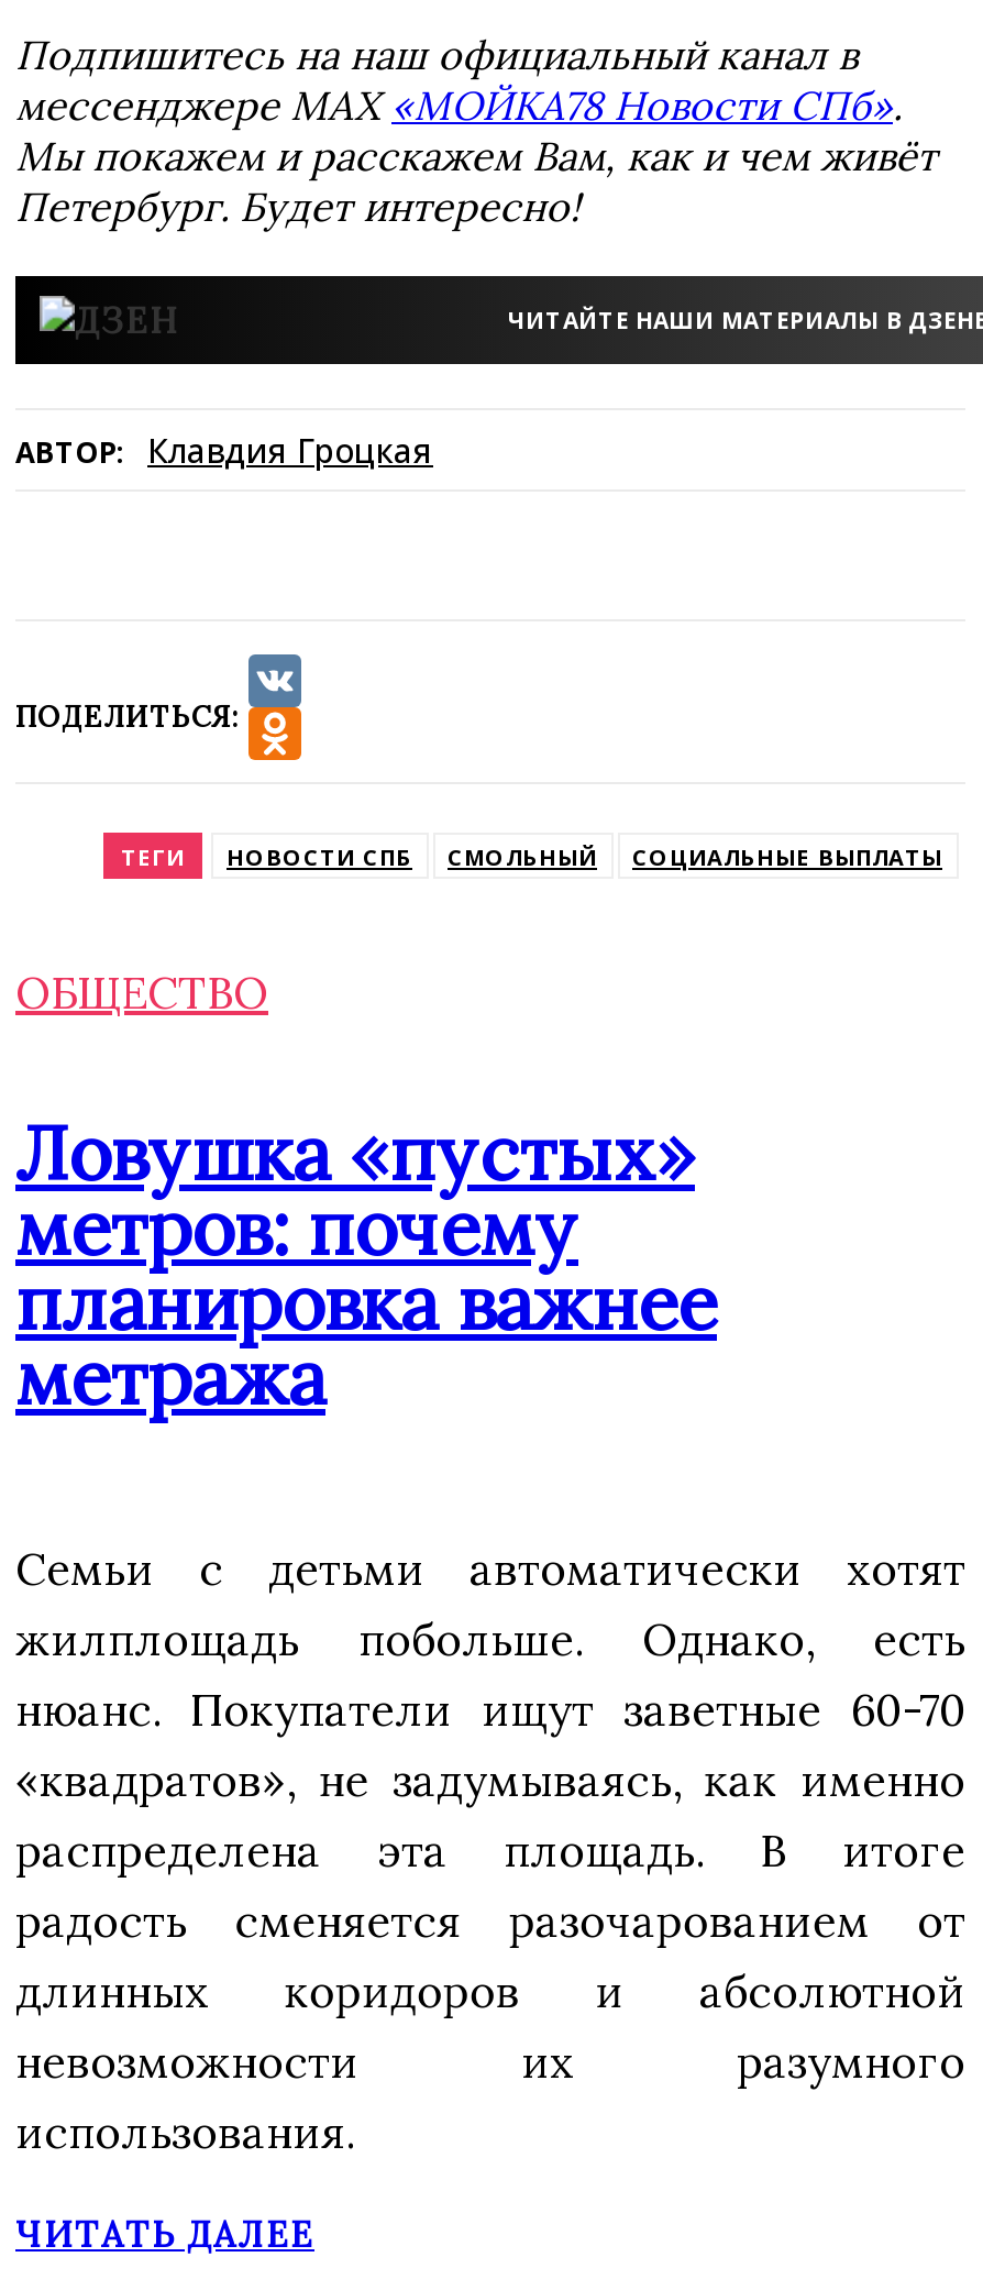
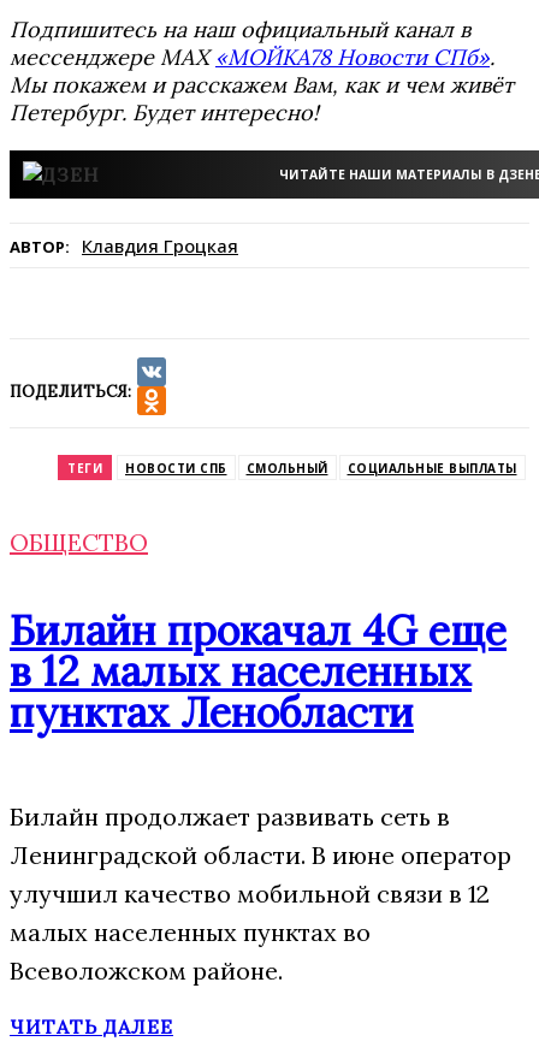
[15,1105,717,1424] Ловушка «пустых» | метров: почему | планировка важнее | метража -> [10,604,507,738] Билайн прокачал 4G еще | в 12 малых населенных | пунктах Ленобласти
[15,1541,965,2159] Семьи с детьми автоматически хотят | жилплощадь побольше. Однако, есть | нюанс. Покупатели ищут заветные 60-70 | «квадратов», не задумываясь, как именно | распределена эта площадь. В итоге | радость сменяется разочарованием от | длинных коридоров и абсолютной | невозможности их разумного | использования. -> [10,801,511,986] Билайн продолжает развивать сеть в | Ленинградской области. В июне оператор | улучшил качество мобильной связи в 12 | малых населенных пунктах во | Всеволожском районе.

